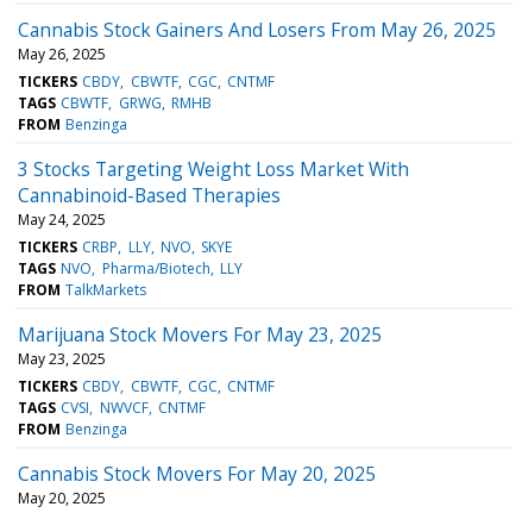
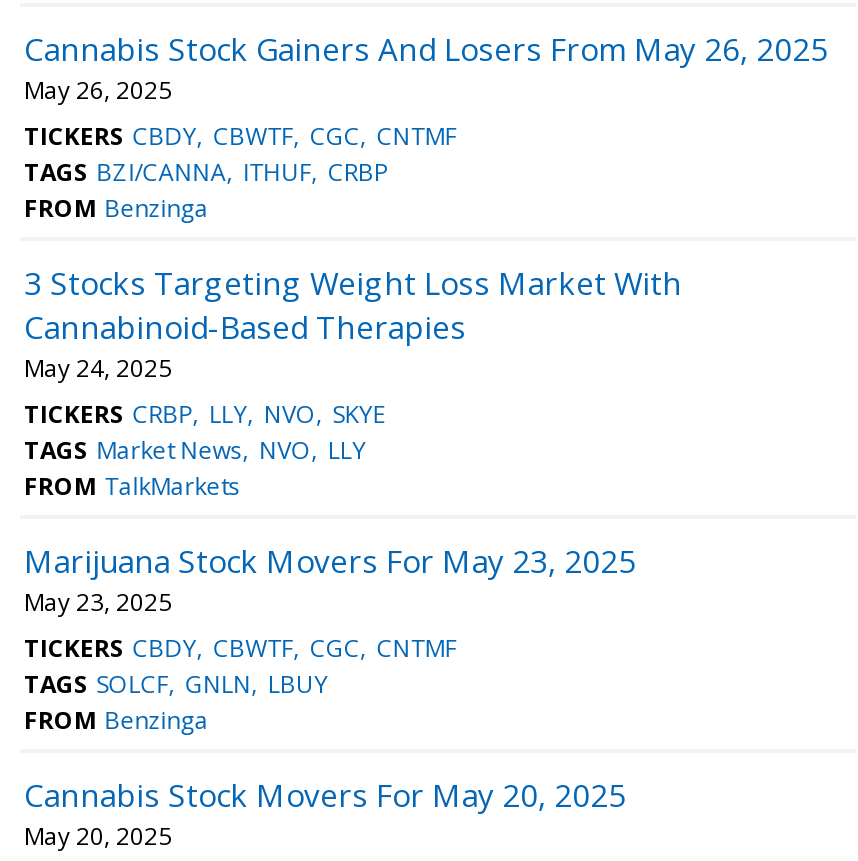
[18,93,212,113] TAGS CBWTF GRWG RMHB -> [24,155,388,189] TAGS BZI/CANNA ITHUF CRBP
[18,258,242,278] TAGS NVO Pharma/Biotech LLY -> [24,433,366,467] TAGS Market News NVO LLY
[18,397,206,418] TAGS CVSI NWVCF CNTMF -> [24,667,328,701] TAGS SOLCF GNLN LBUY

